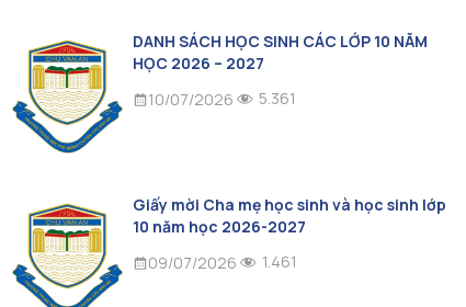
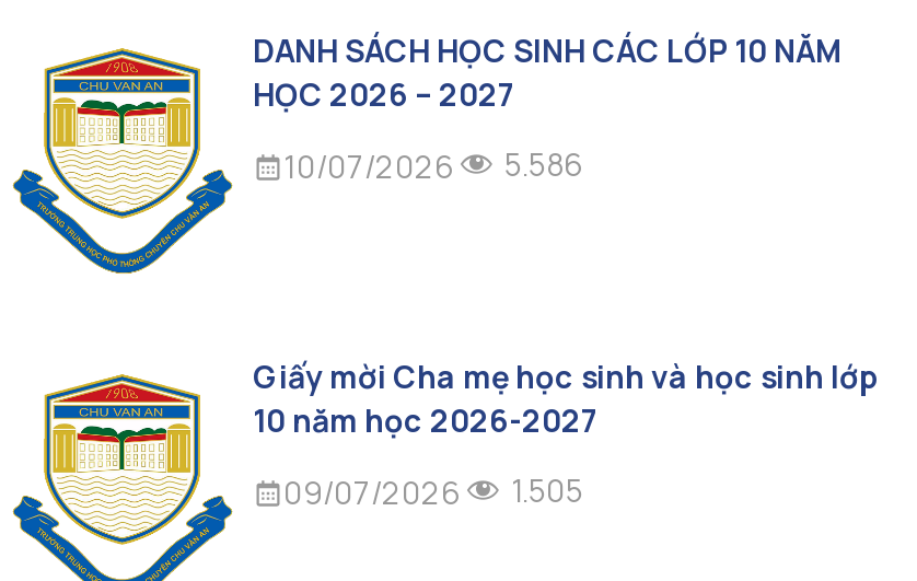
[148,88,296,110] 10/07/2026 5.361 -> [283,144,583,187] 10/07/2026 5.586
[148,252,297,273] 09/07/2026 1.461 -> [283,470,583,513] 09/07/2026 1.505

